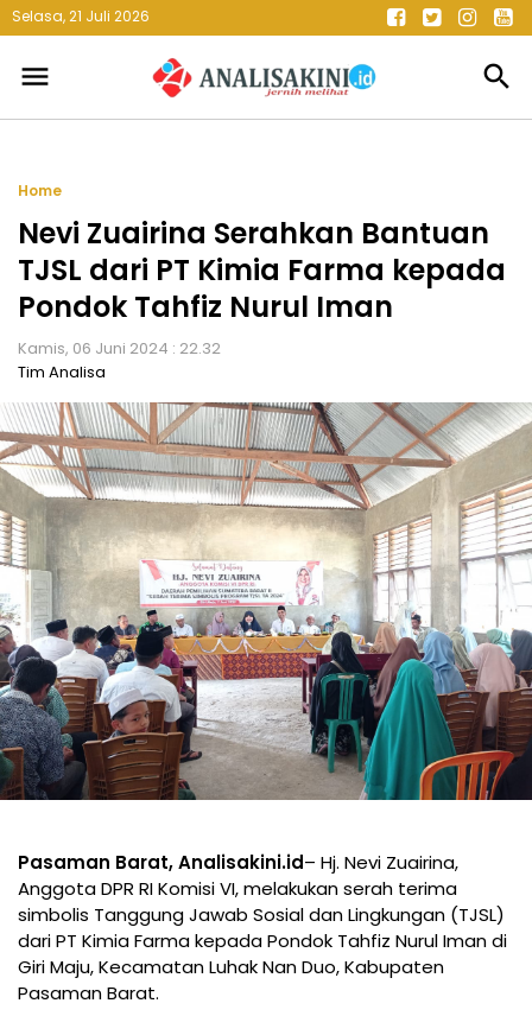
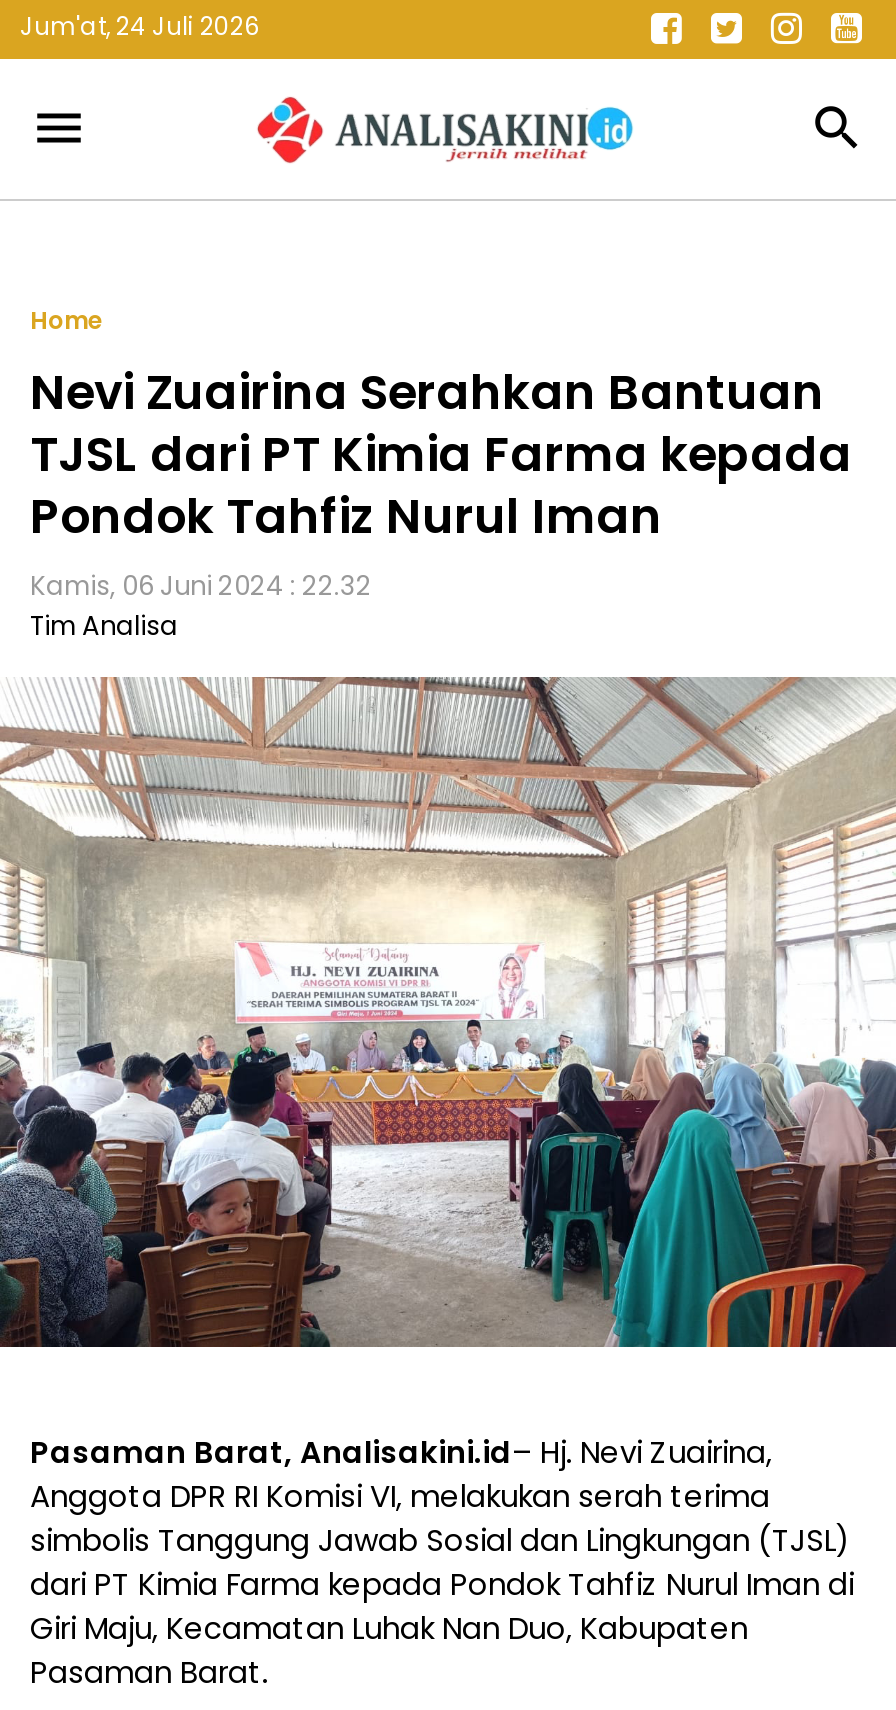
[12,6,150,26] Selasa, 21 Juli 2026 -> [20,9,260,43] Jum'at, 24 Juli 2026

